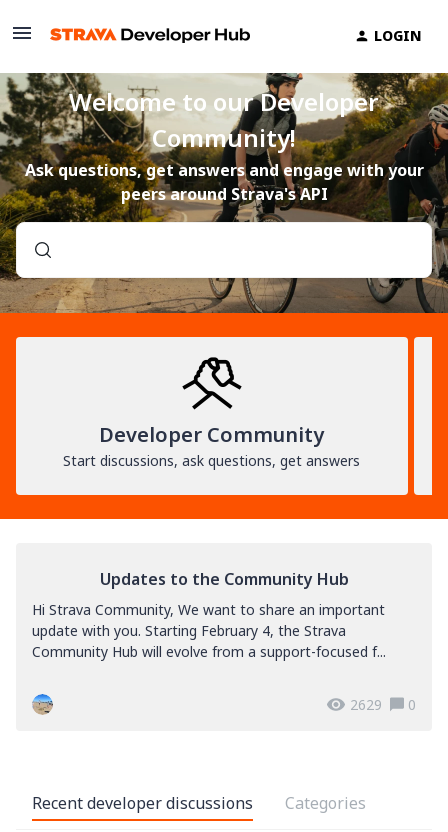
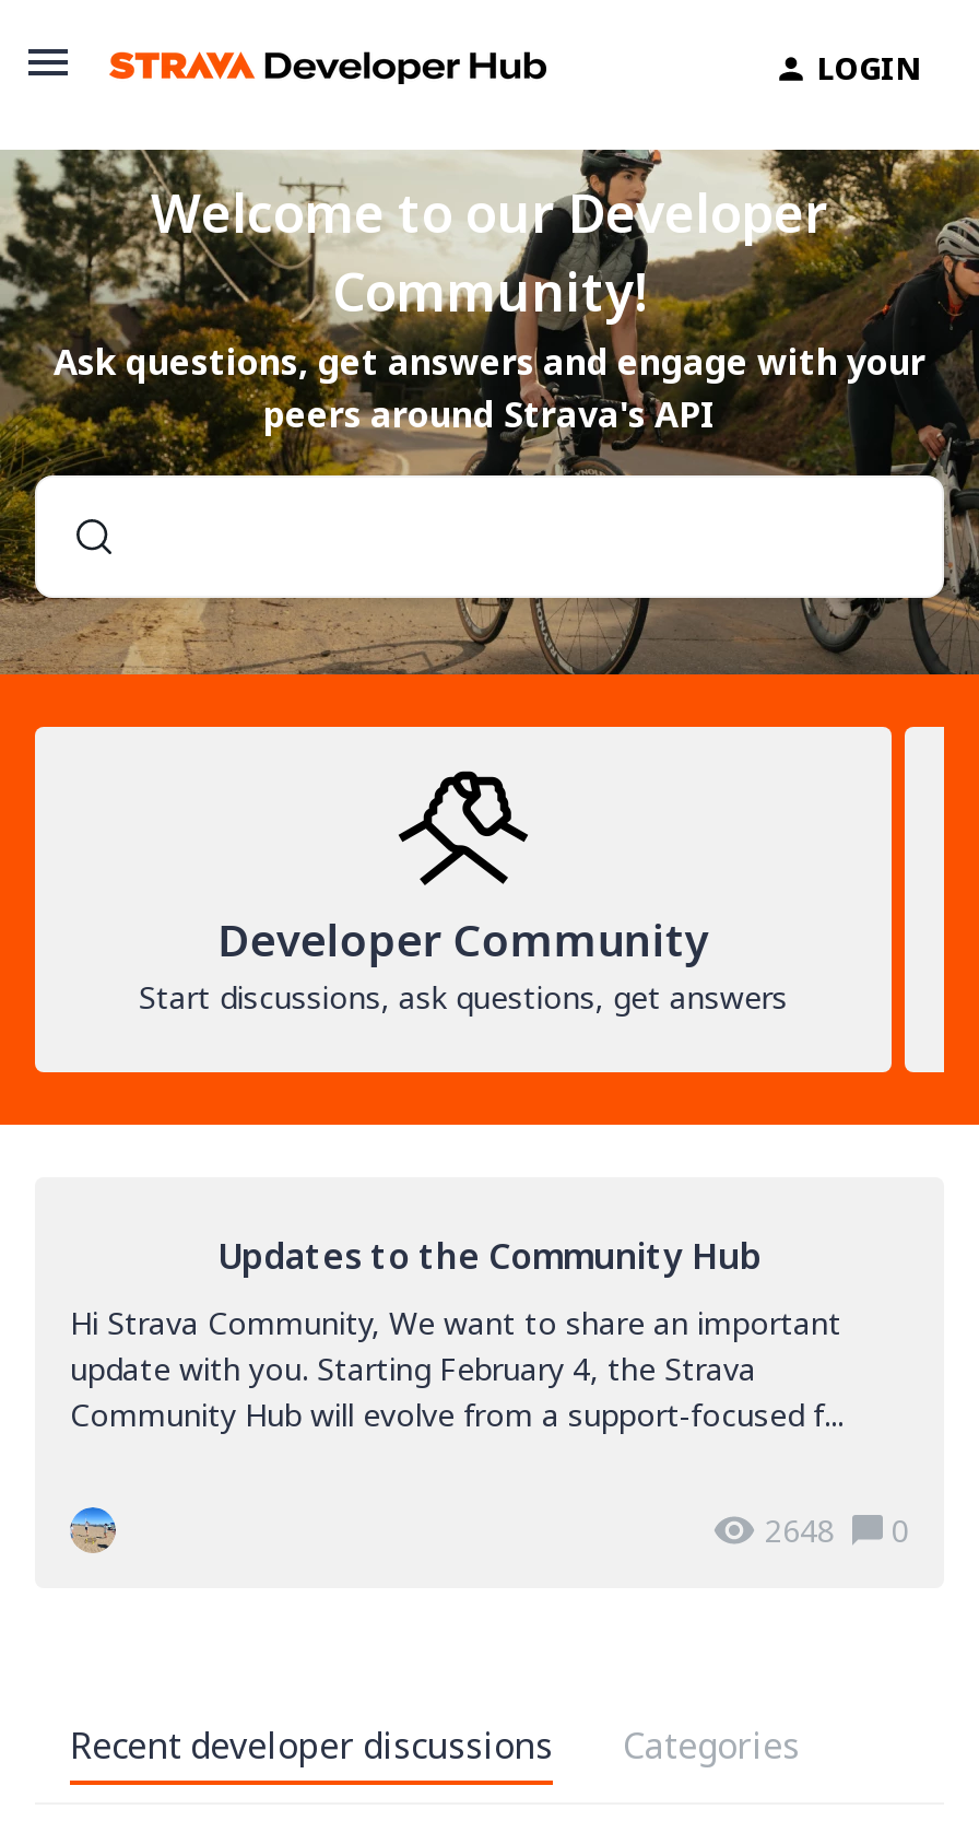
[350,695,416,714] 2629 0 -> [765,1509,909,1551] 2648 0

